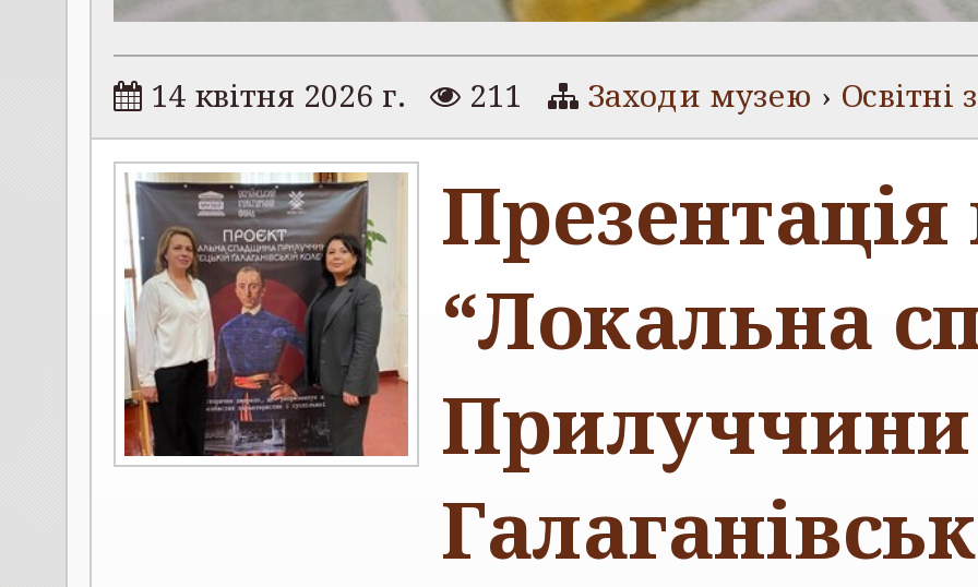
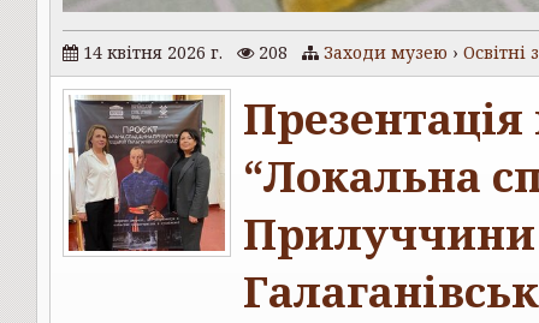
[461,74,548,116] 211 -> [254,41,302,64] 208

